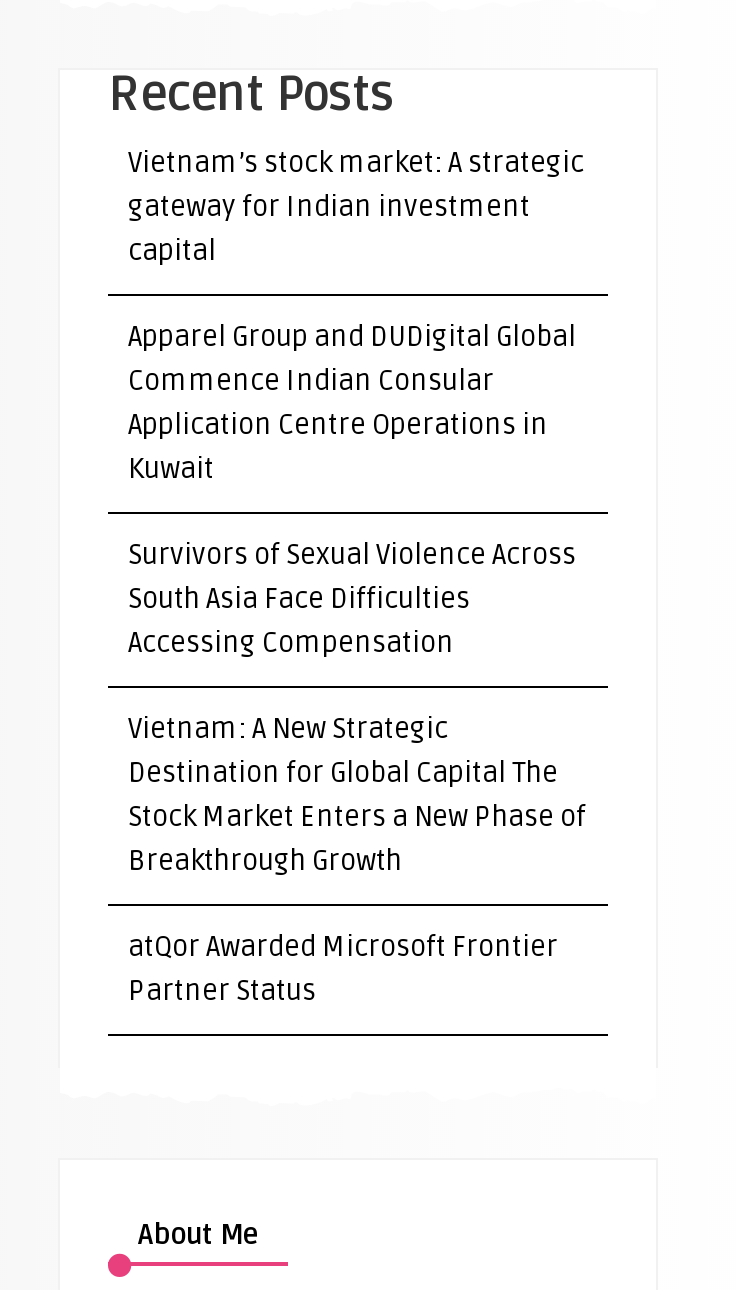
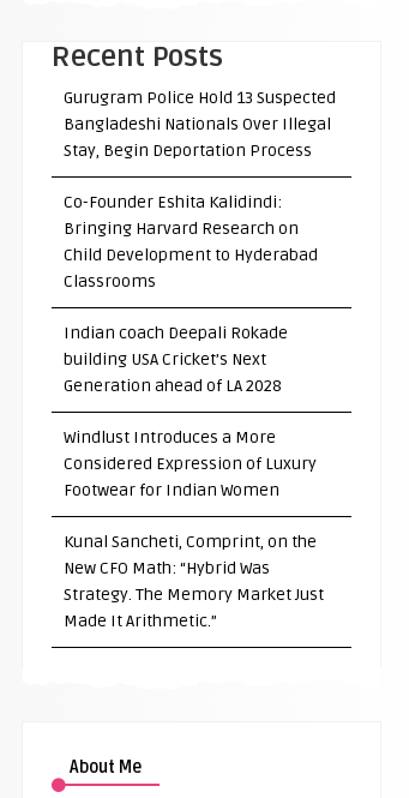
[128,145,584,267] Vietnam’s stock market: A strategic | gateway for Indian investment | capital -> [64,87,336,160] Gurugram Police Hold 13 Suspected | Bangladeshi Nationals Over Illegal | Stay, Begin Deportation Process
[128,319,576,485] Apparel Group and DUDigital Global | Commence Indian Consular | Application Centre Operations in | Kuwait -> [64,192,318,291] Co-Founder Eshita Kalidindi: | Bringing Harvard Research on | Child Development to Hyderabad | Classrooms
[128,537,576,659] Survivors of Sexual Violence Across | South Asia Face Difficulties | Accessing Compensation -> [64,322,288,396] Indian coach Deepali Rokade | building USA Cricket’s Next | Generation ahead of LA 2028
[128,711,586,877] Vietnam: A New Strategic | Destination for Global Capital The | Stock Market Enters a New Phase of | Breakthrough Growth -> [64,427,317,500] Windlust Introduces a More | Considered Expression of Luxury | Footwear for Indian Women
[128,929,558,1007] atQor Awarded Microsoft Frontier | Partner Status -> [64,531,324,631] Kunal Sancheti, Comprint, on the | New CFO Math: “Hybrid Was | Strategy. The Memory Market Just | Made It Arithmetic.”

